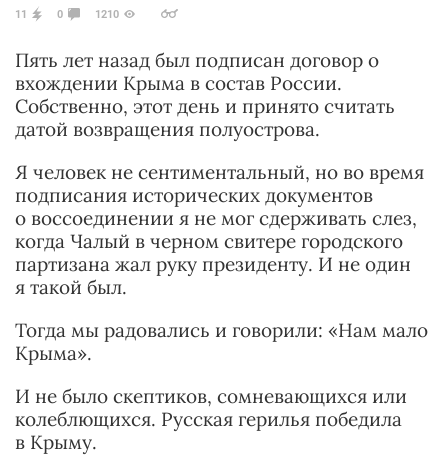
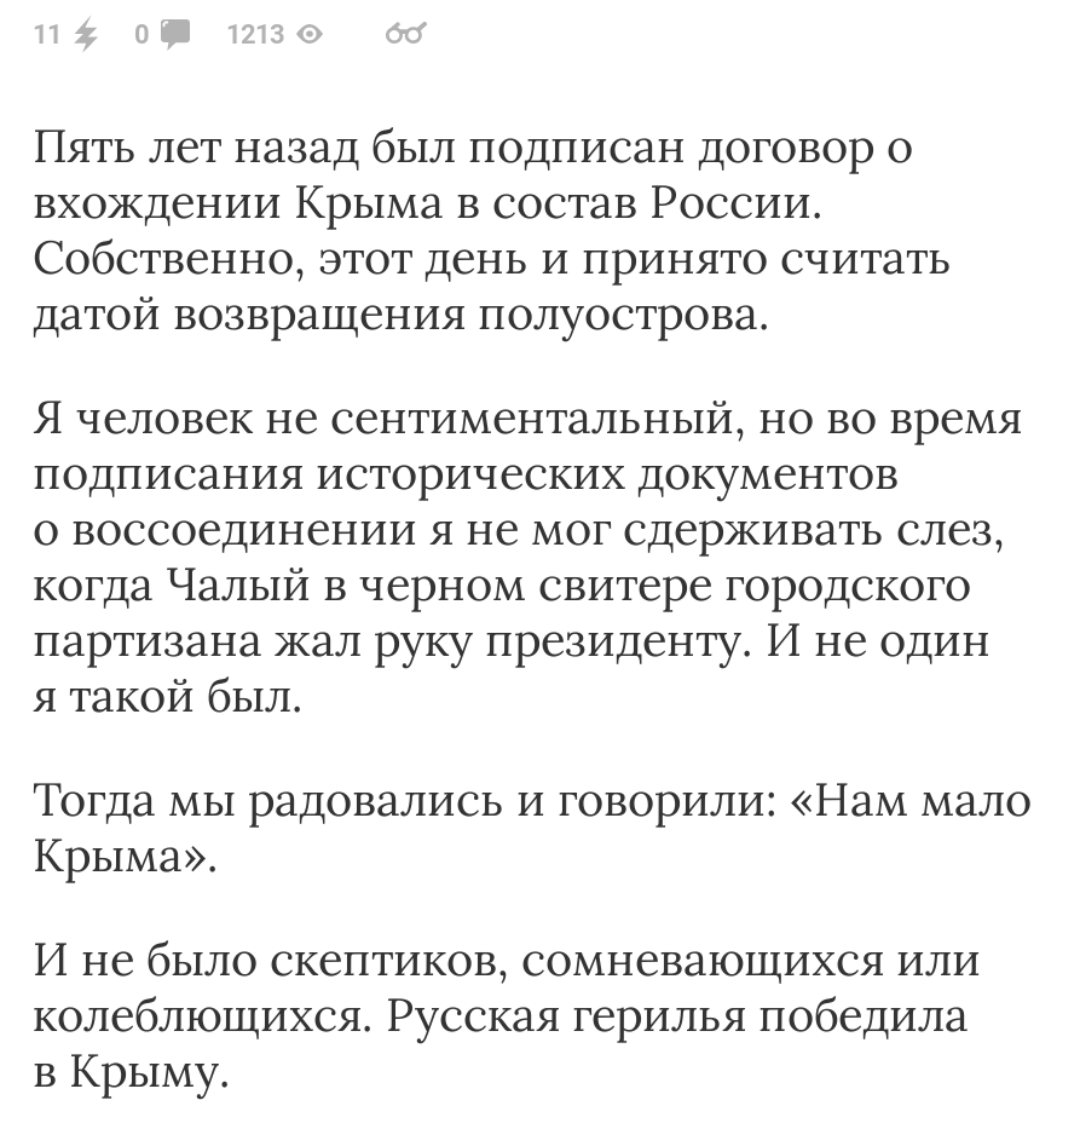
[95,8,119,21] 1210 -> [226,20,284,51] 1213

